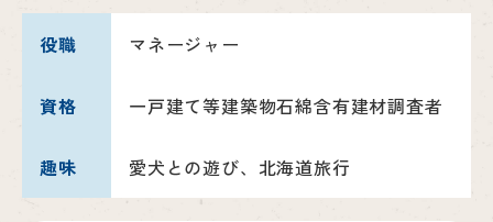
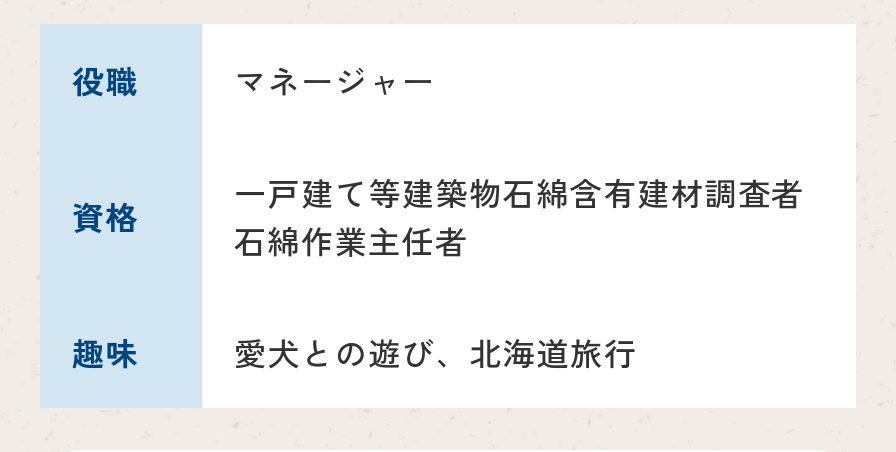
none -> [234,217,469,265] 石綿作業主任者

